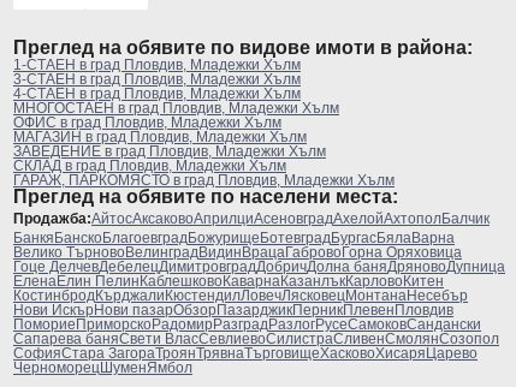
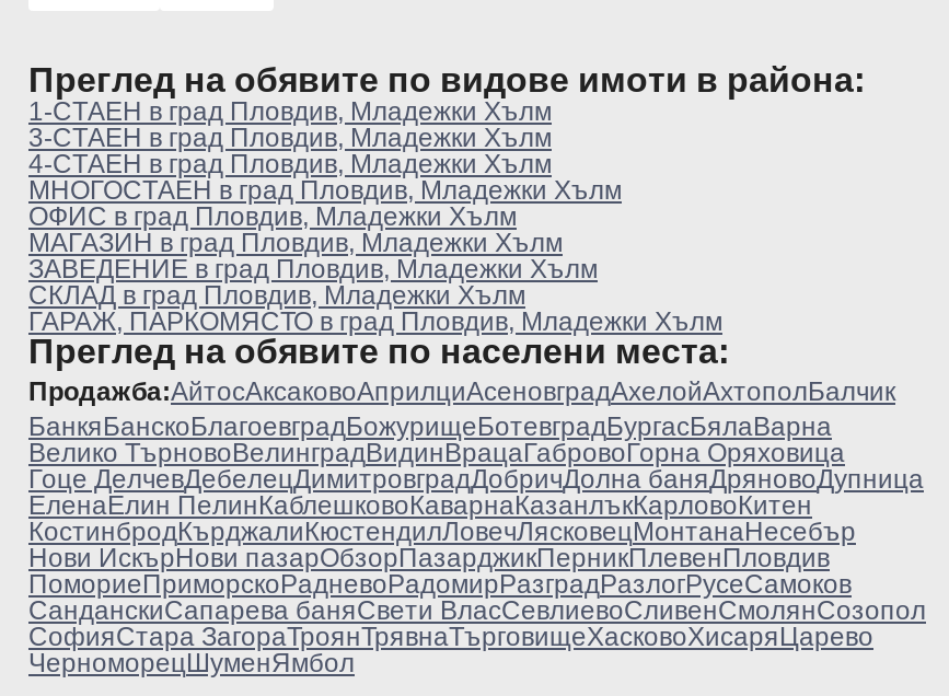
[13,316,481,333] ПомориеПриморскоРадомирРазградРазлогРусеСамоковСандански -> [28,569,852,600] ПомориеПриморскоРадневоРадомирРазградРазлогРусеСамоков
[13,331,499,347] Сапарева баняСвети ВласСевлиевоСилистраСливенСмолянСозопол -> [28,595,926,626] СанданскиСапарева баняСвети ВласСевлиевоСливенСмолянСозопол

